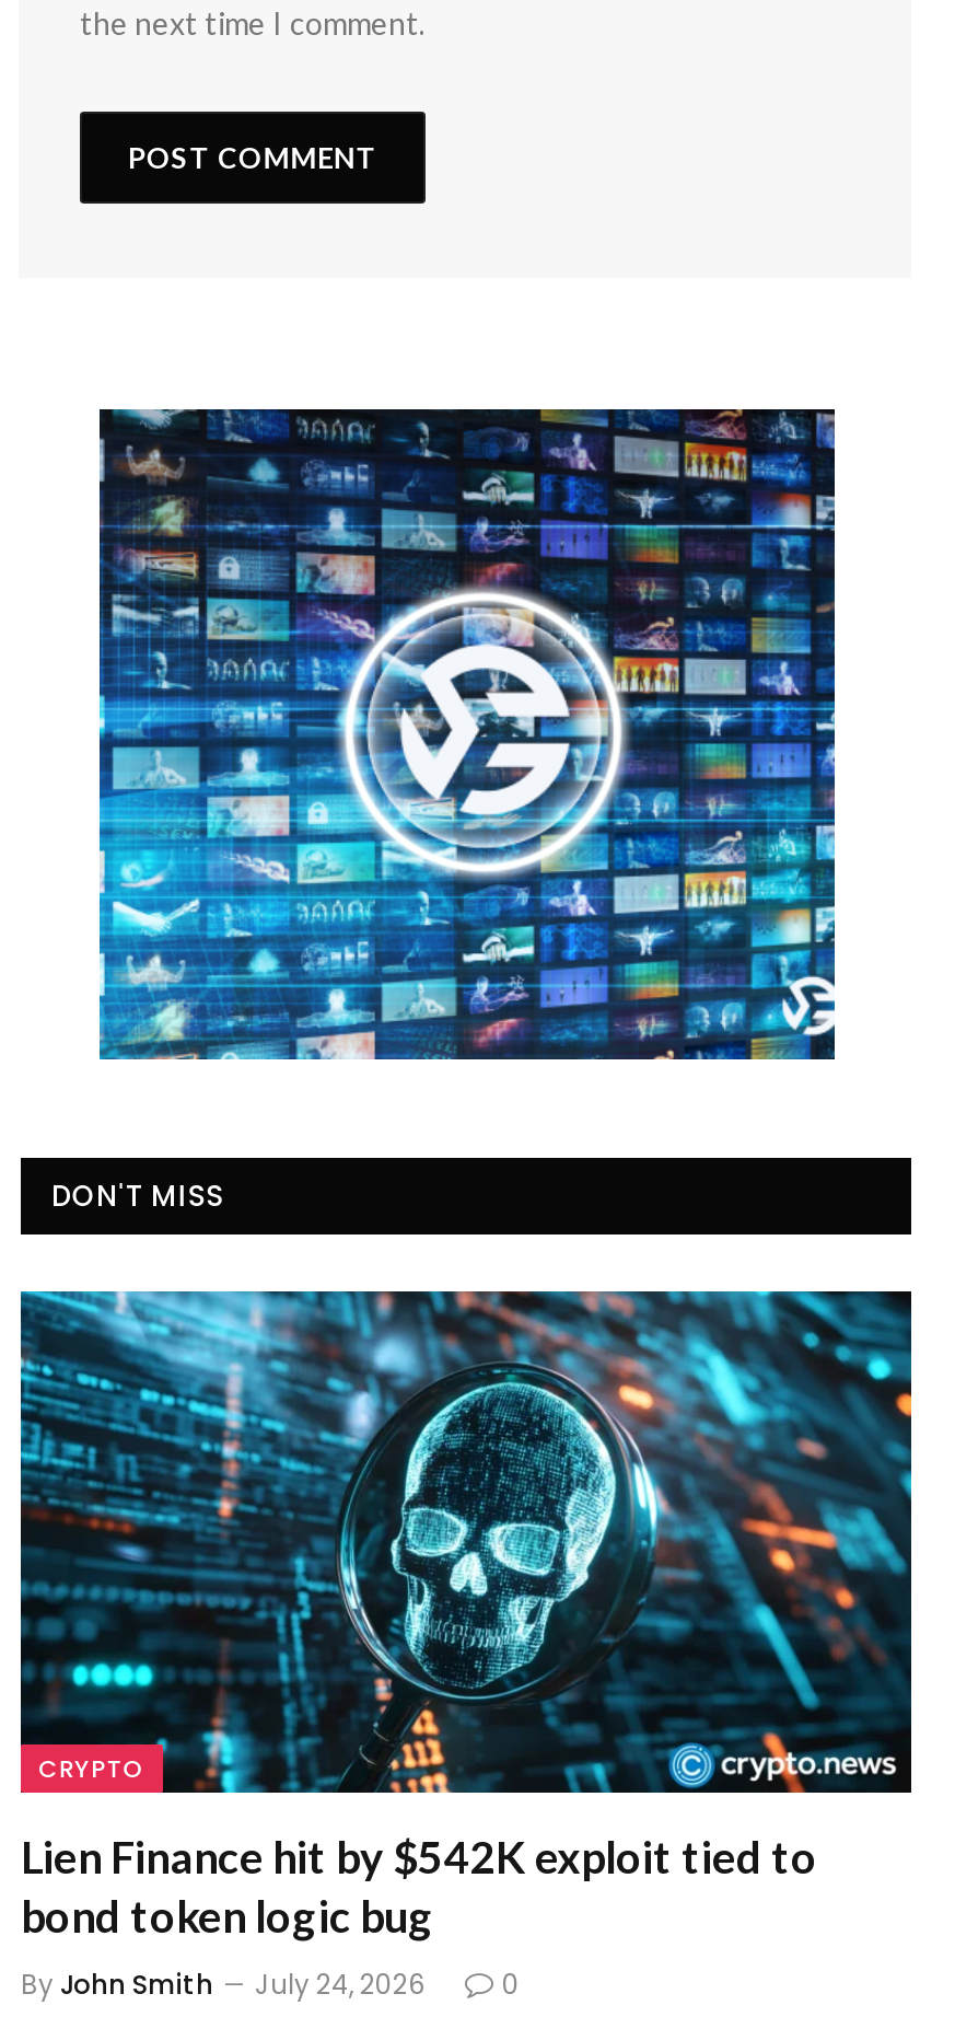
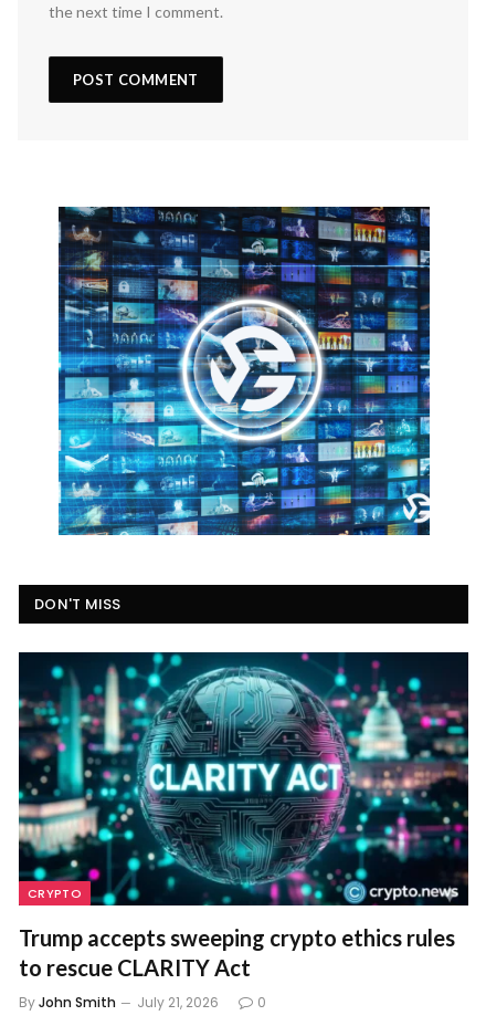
[19,1289,913,1941] [image] | Lien Finance hit by $542K exploit tied to | bond token logic bug -> [18,651,469,980] [image] | Trump accepts sweeping crypto ethics rules | to rescue CLARITY Act
[21,1965,426,2002] By John Smith July 24, 2026 -> [19,993,219,1011] By John Smith July 21, 2026

